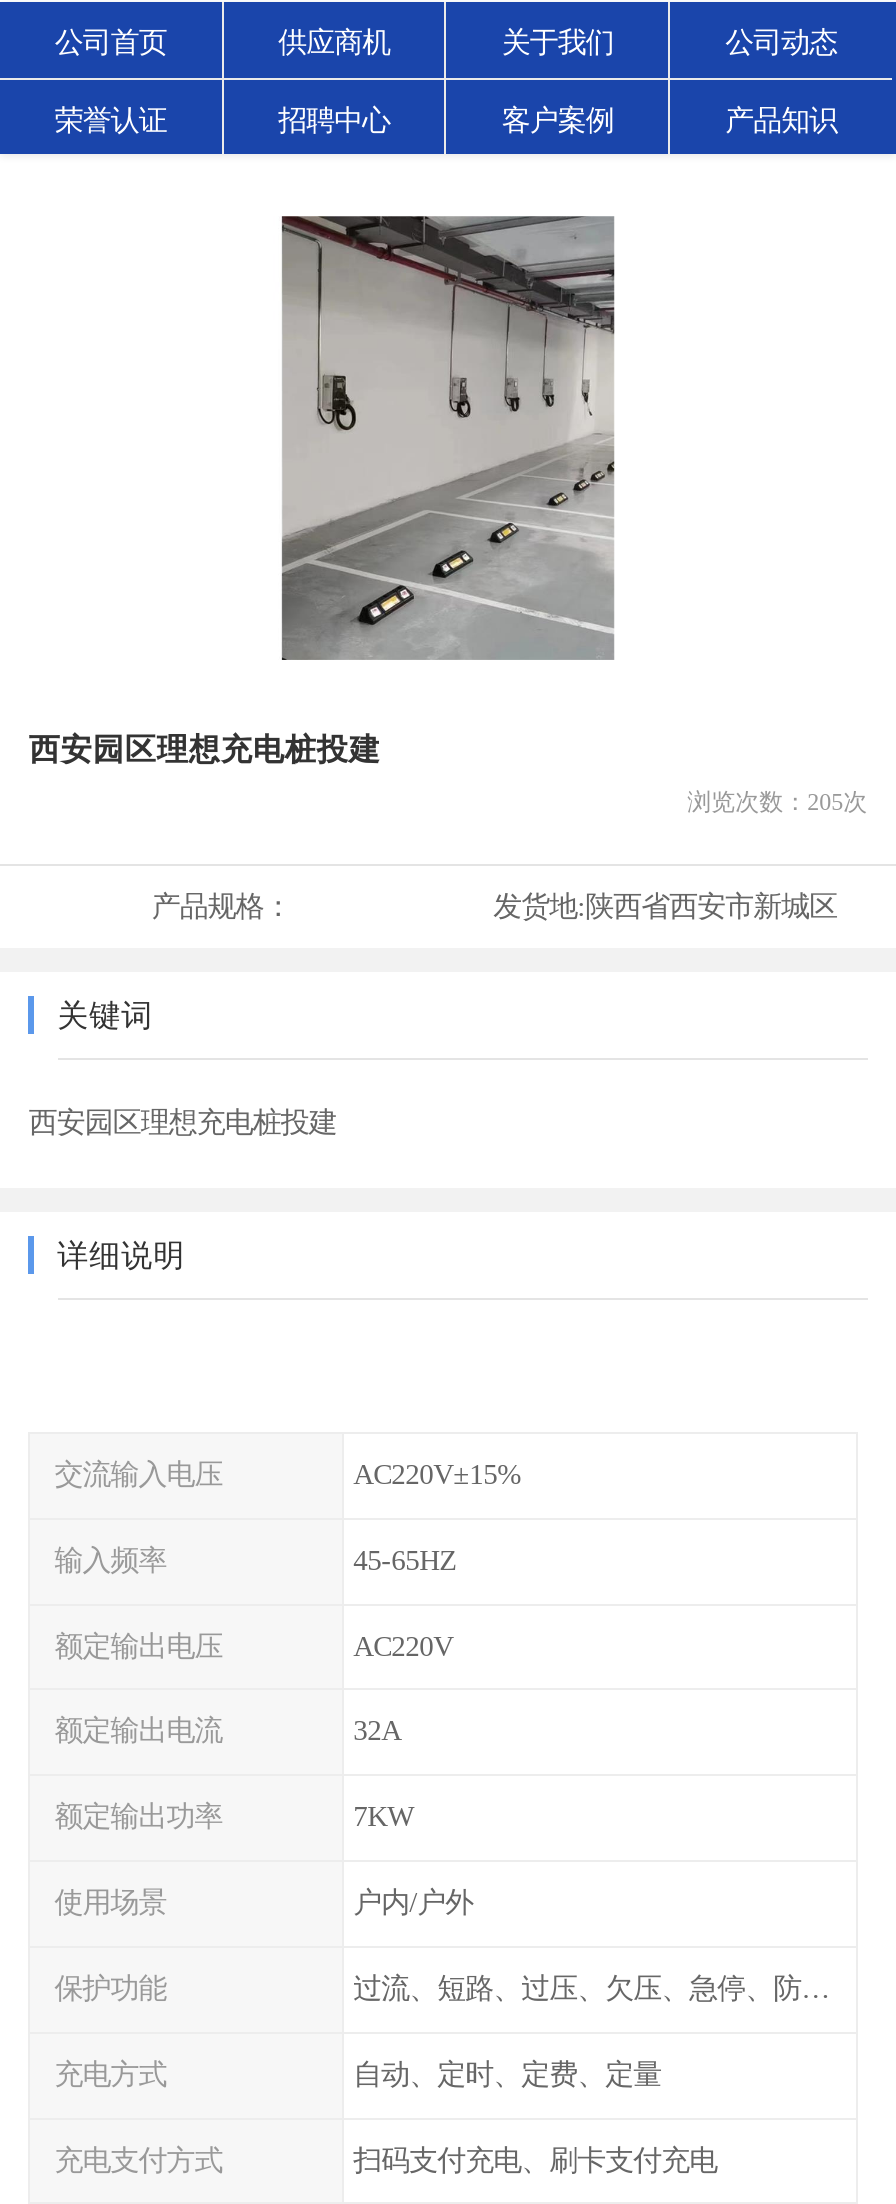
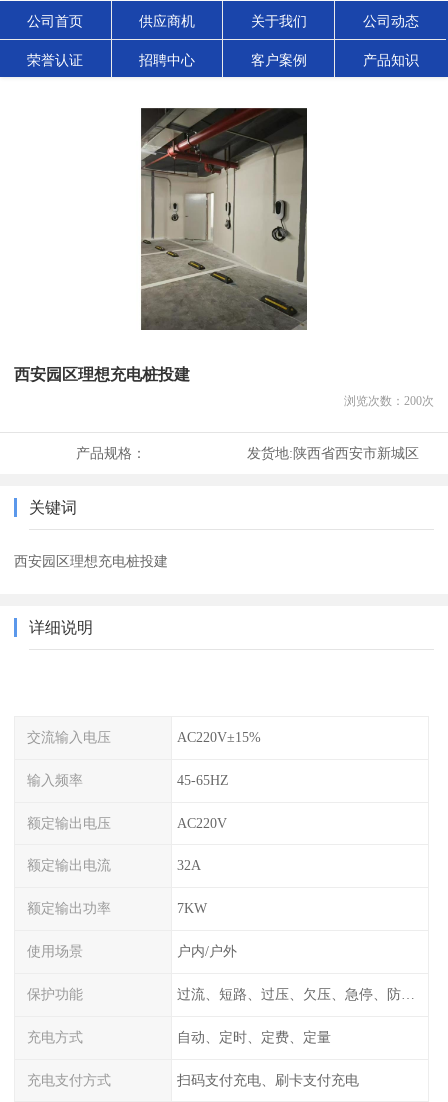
[282,216,616,660] [image] -> [141,107,307,330] [image]
[687,788,867,816] 浏览次数：205次 -> [344,394,434,408] 浏览次数：200次

